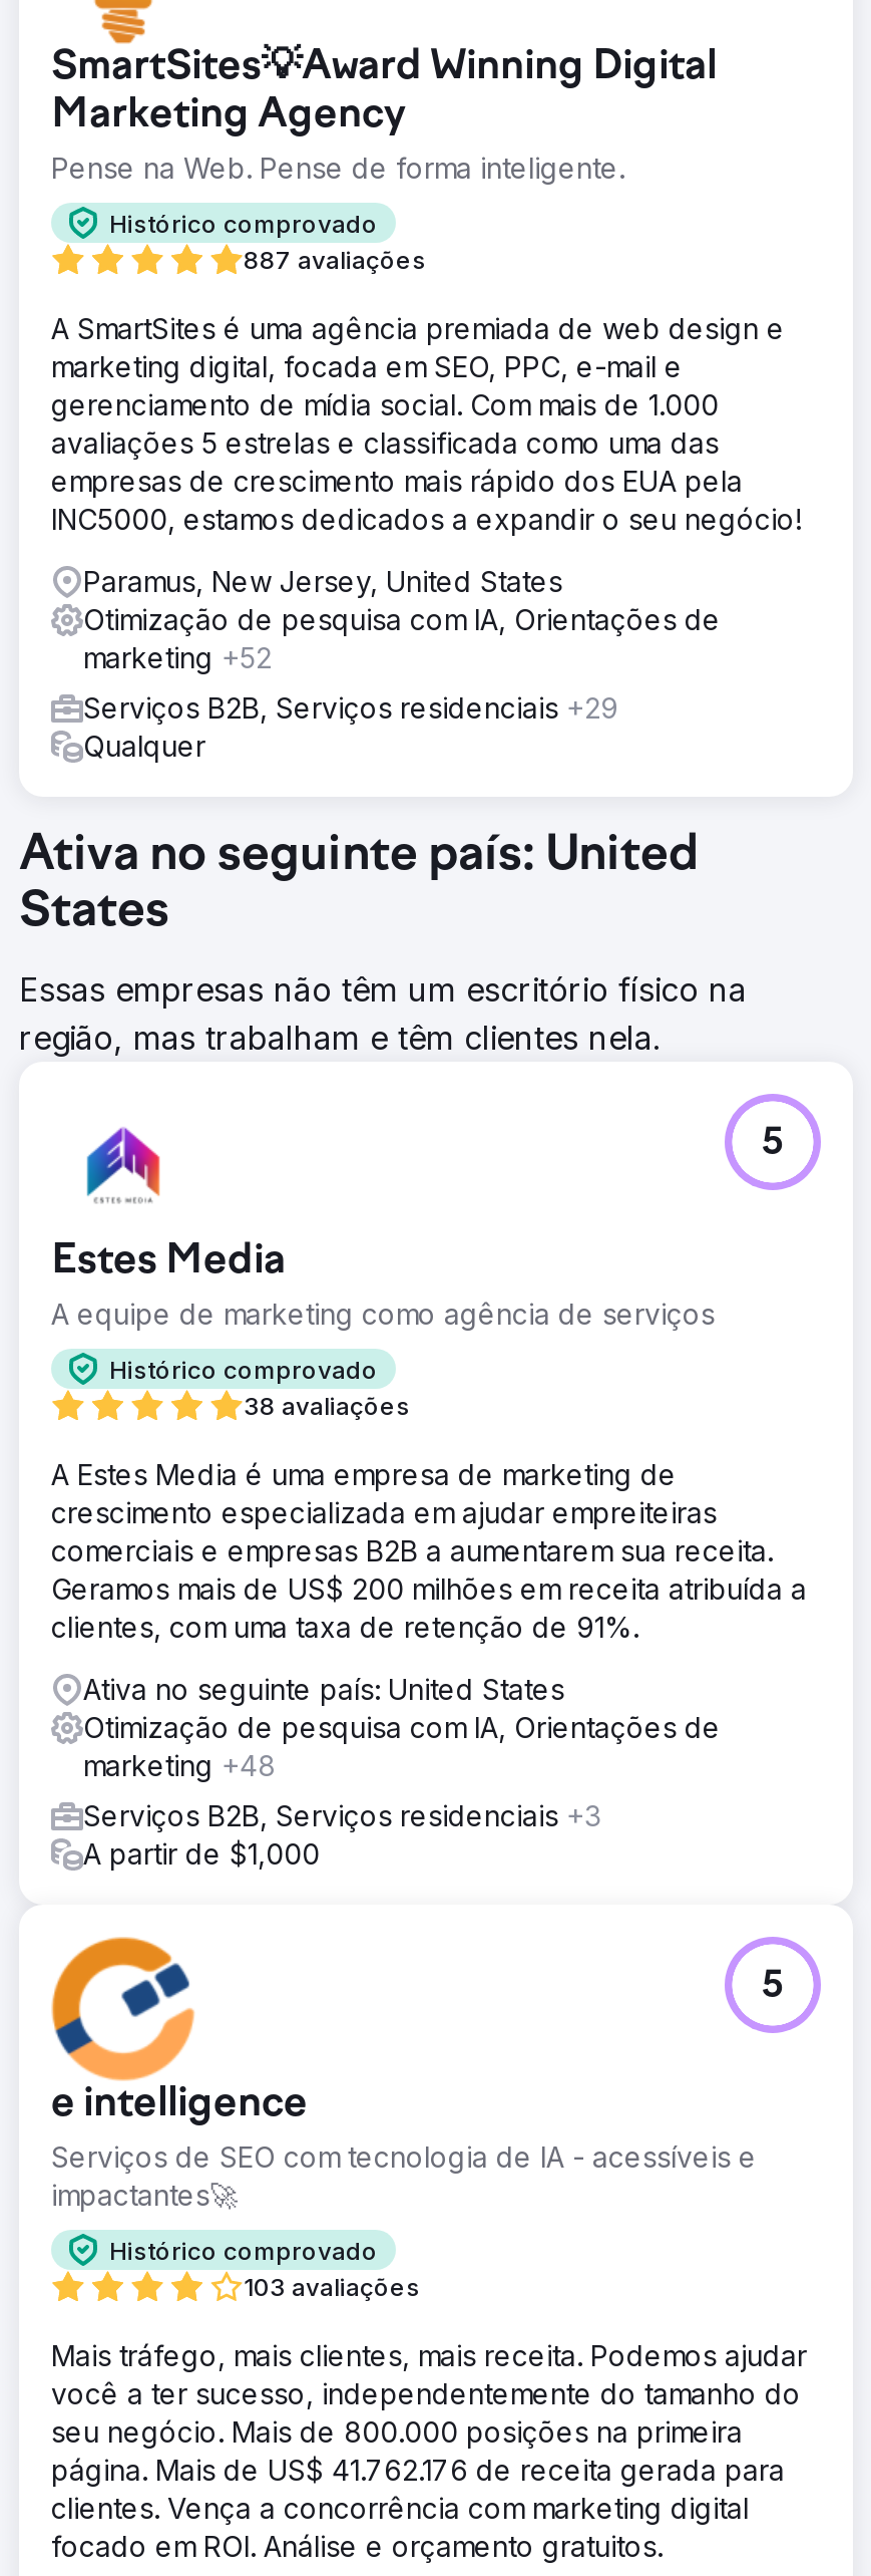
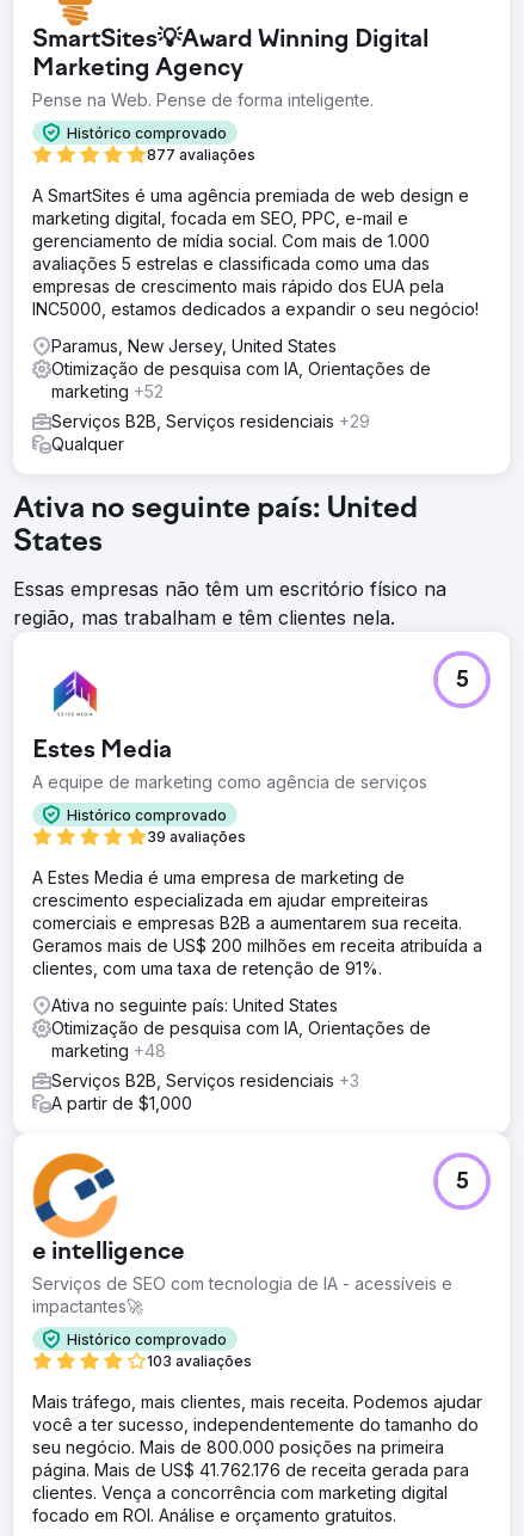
[244,245,426,275] 887 avaliações -> [147,146,255,164] 877 avaliações
[244,1391,410,1421] 38 avaliações -> [147,828,246,846] 39 avaliações

